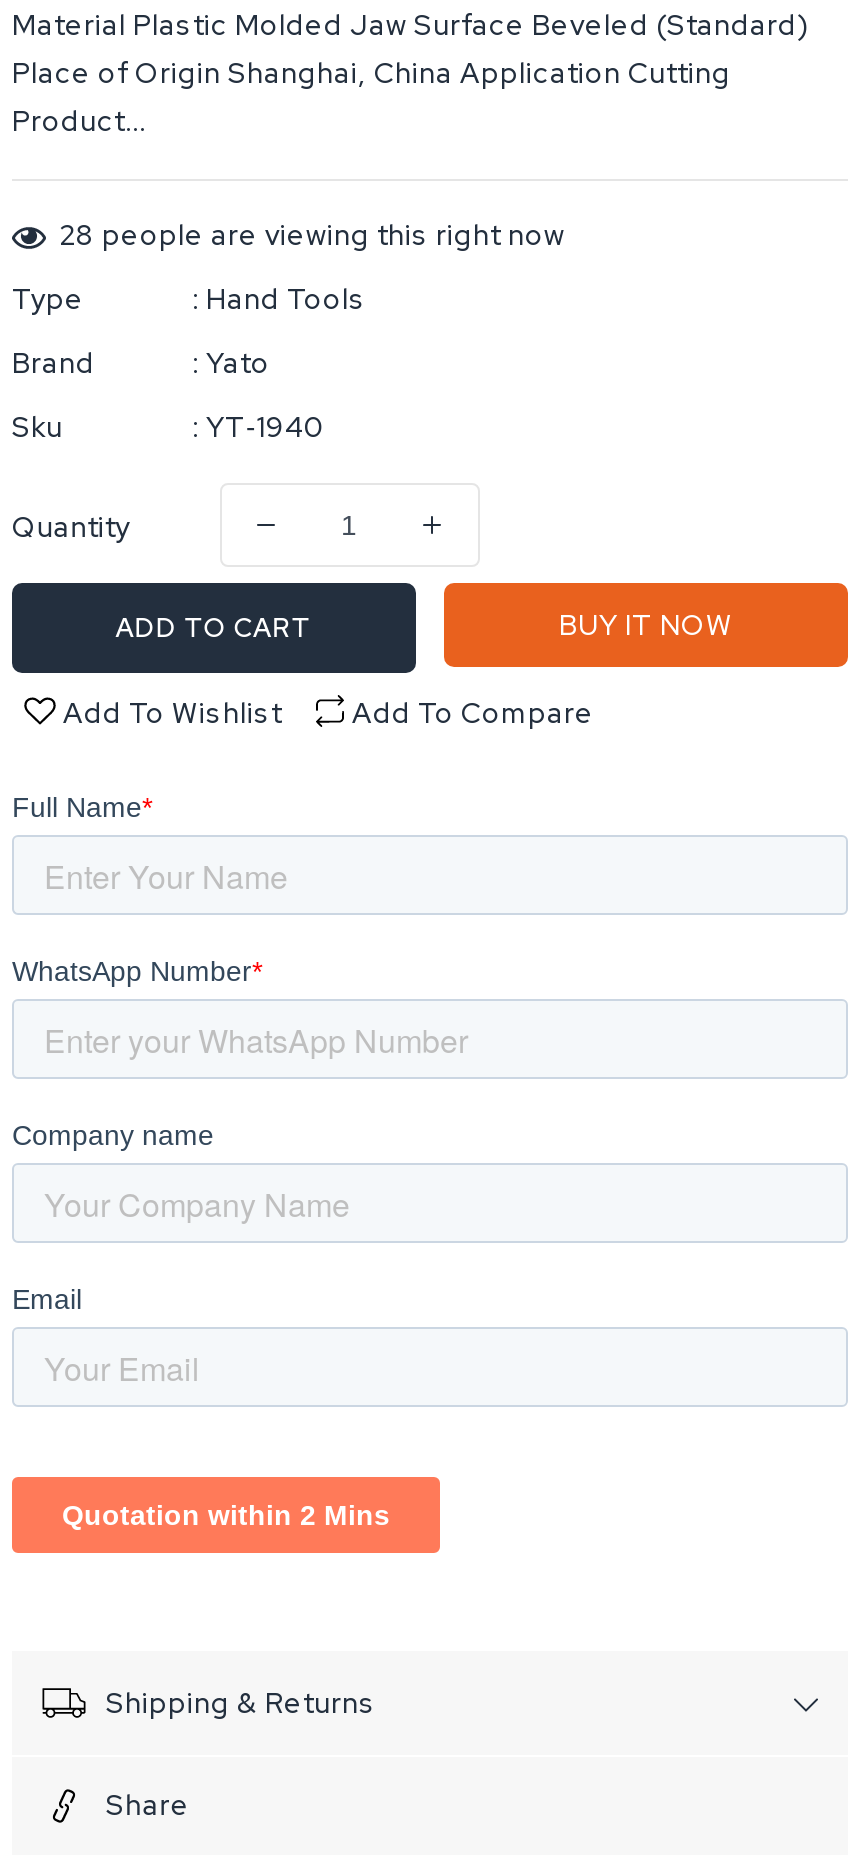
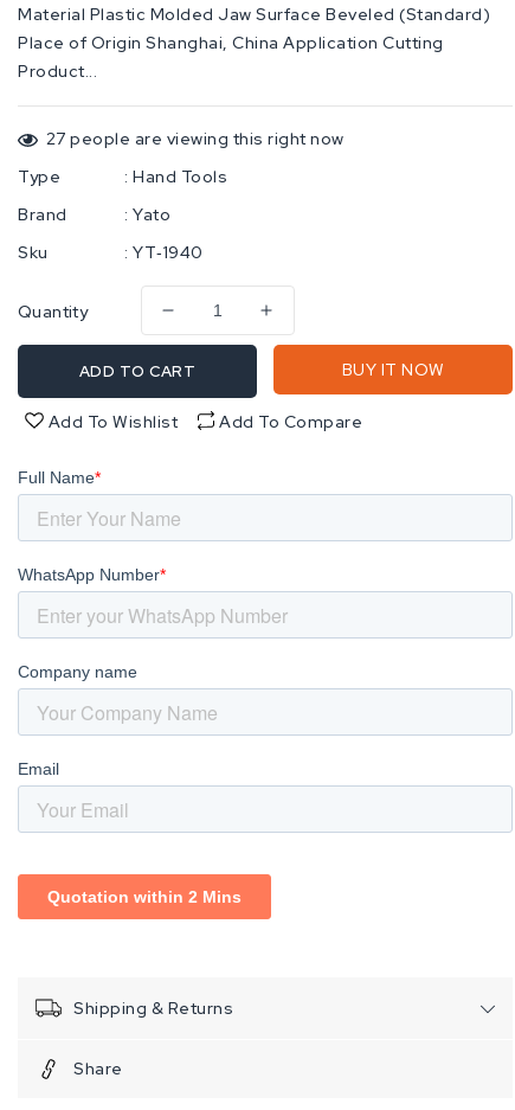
[59,216,565,252] 28 people are viewing this right now -> [46,128,344,150] 27 people are viewing this right now

